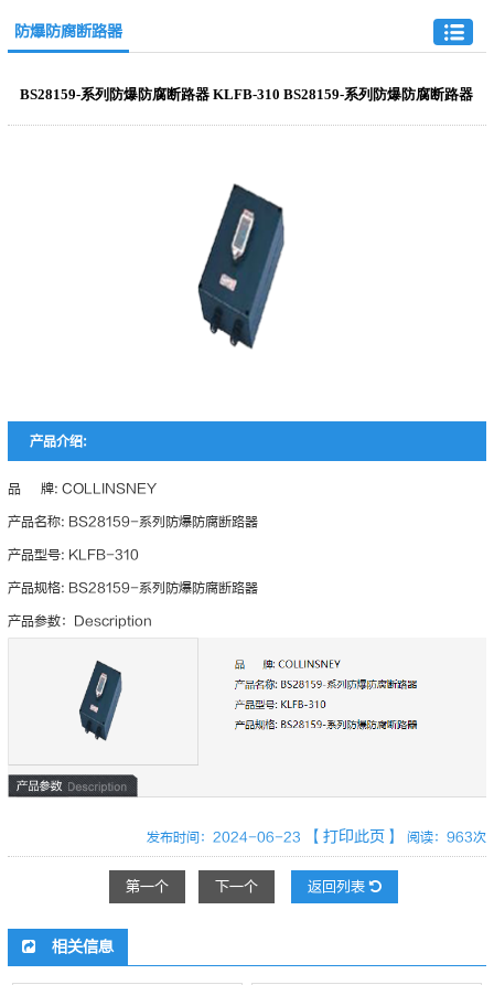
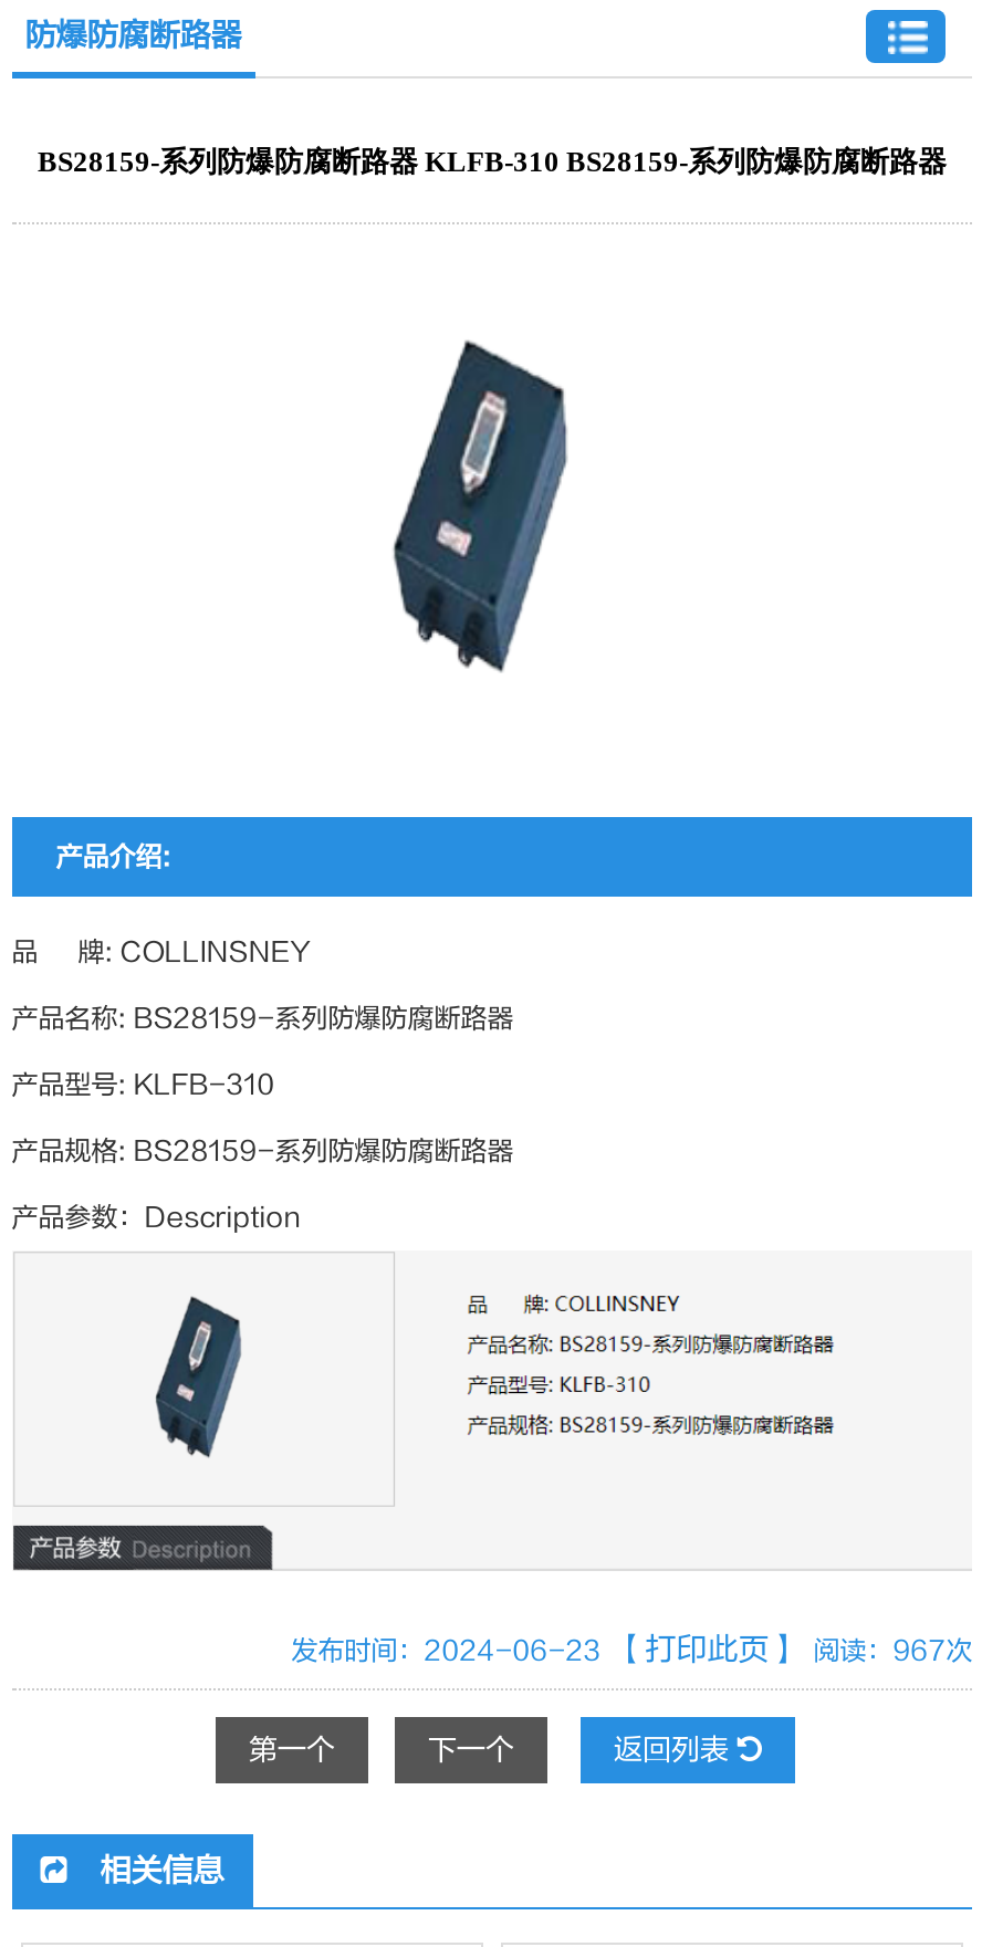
[147,827,487,846] 发布时间：2024-06-23【打印此页】阅读：963次 -> [292,1631,973,1669] 发布时间：2024-06-23【打印此页】阅读：967次

